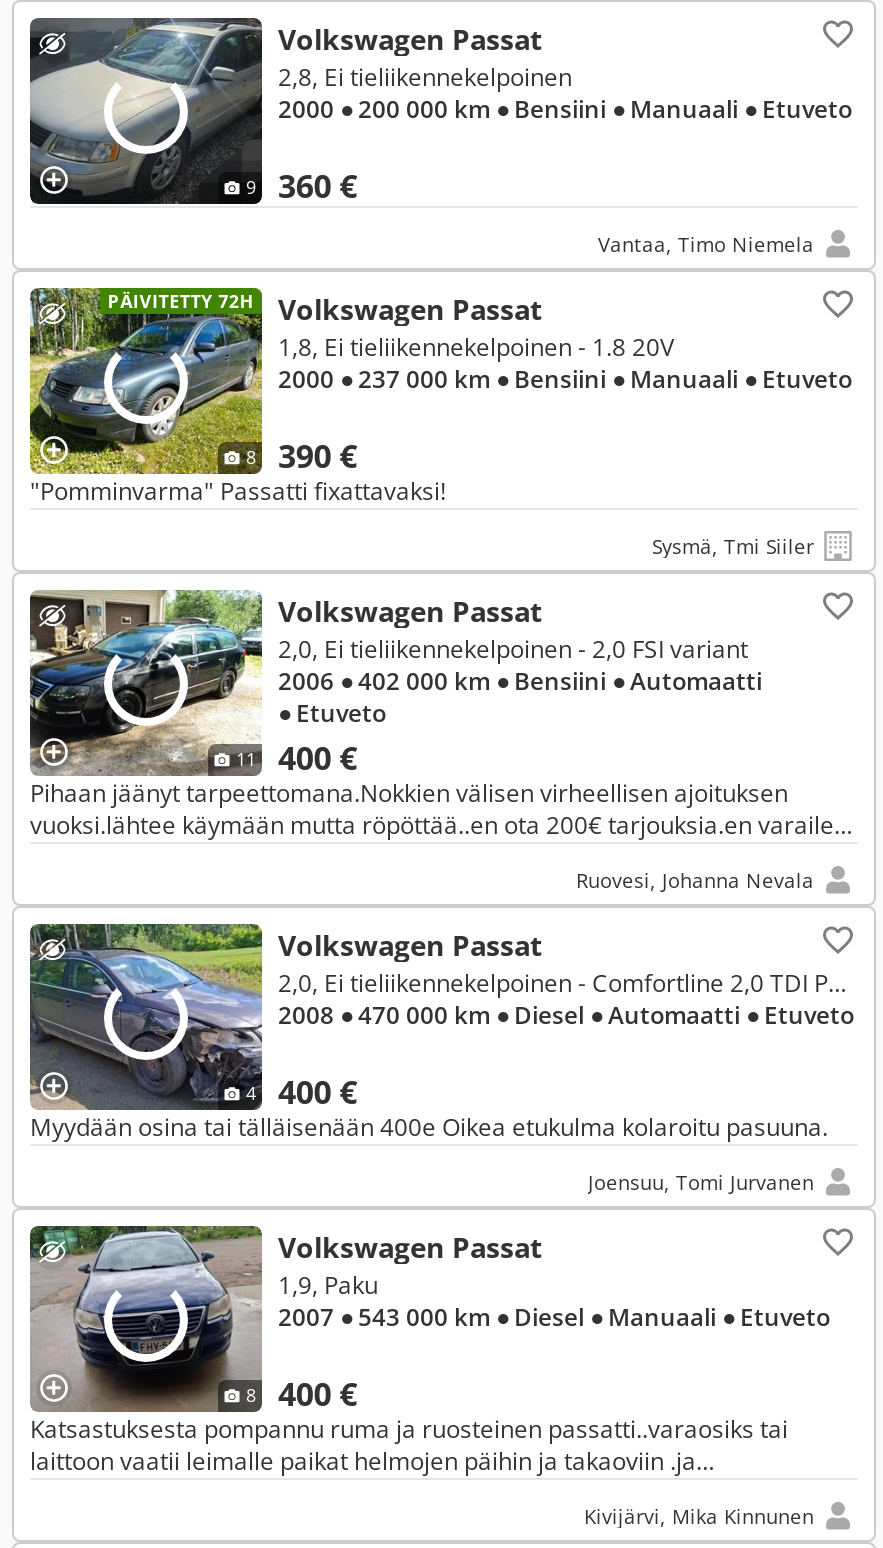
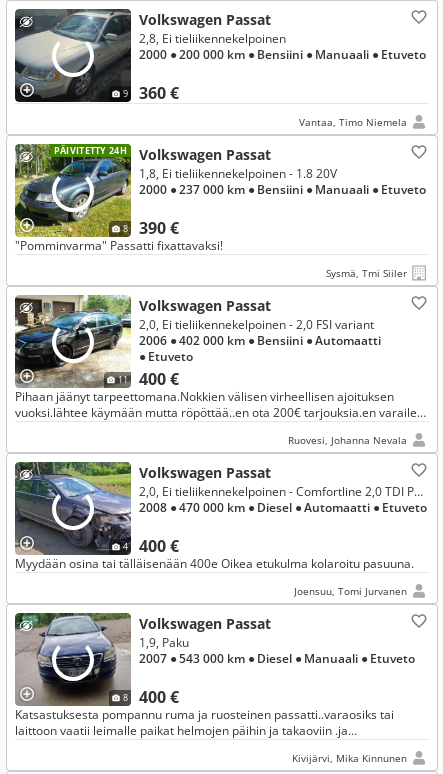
[108,288,542,328] PÄIVITETTY 72H Volkswagen Passat -> [54,144,271,164] PÄIVITETTY 24H Volkswagen Passat

